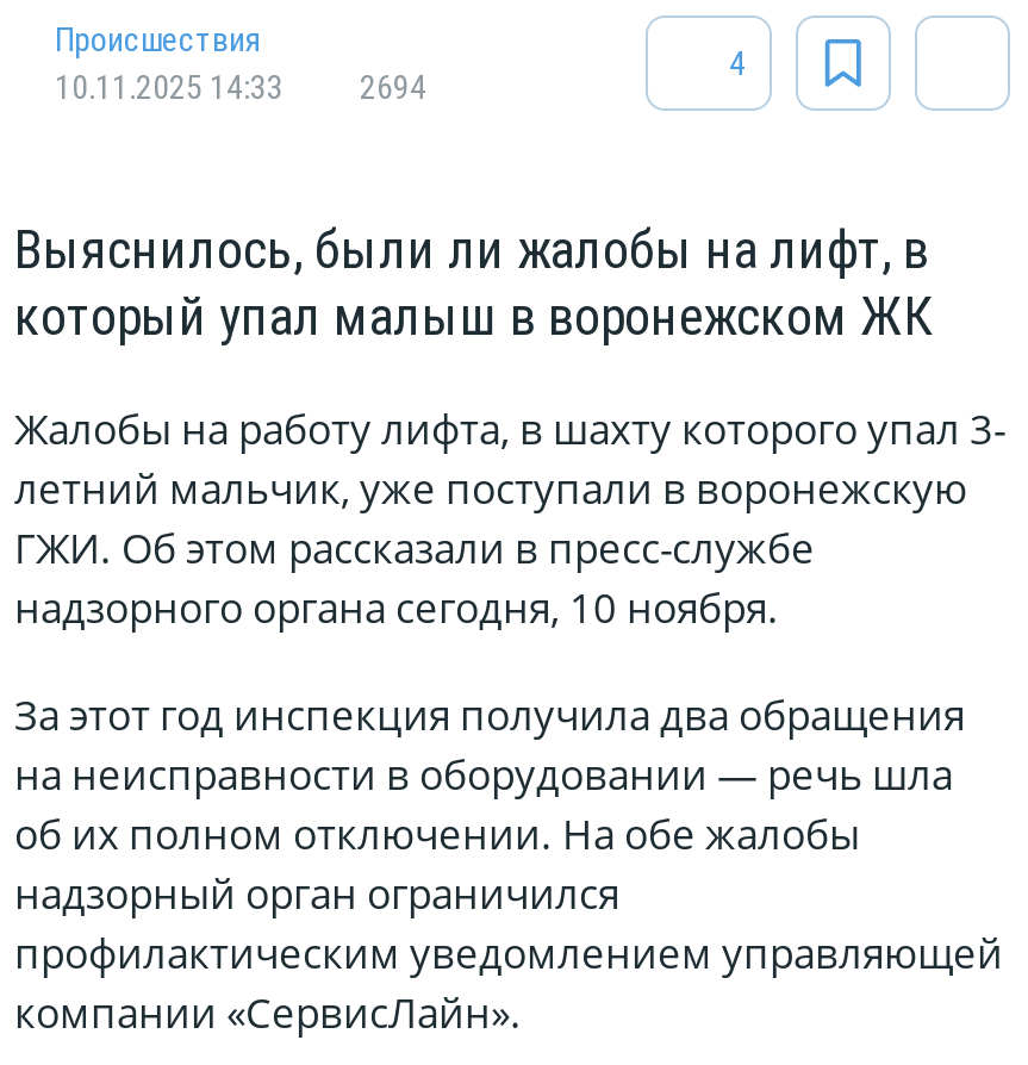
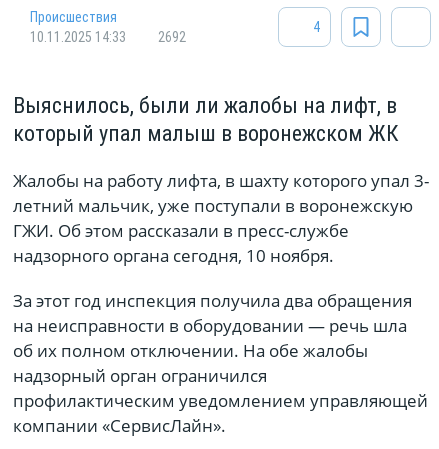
[55,69,426,107] 10.11.2025 14:33 2694 -> [30,29,186,45] 10.11.2025 14:33 2692

